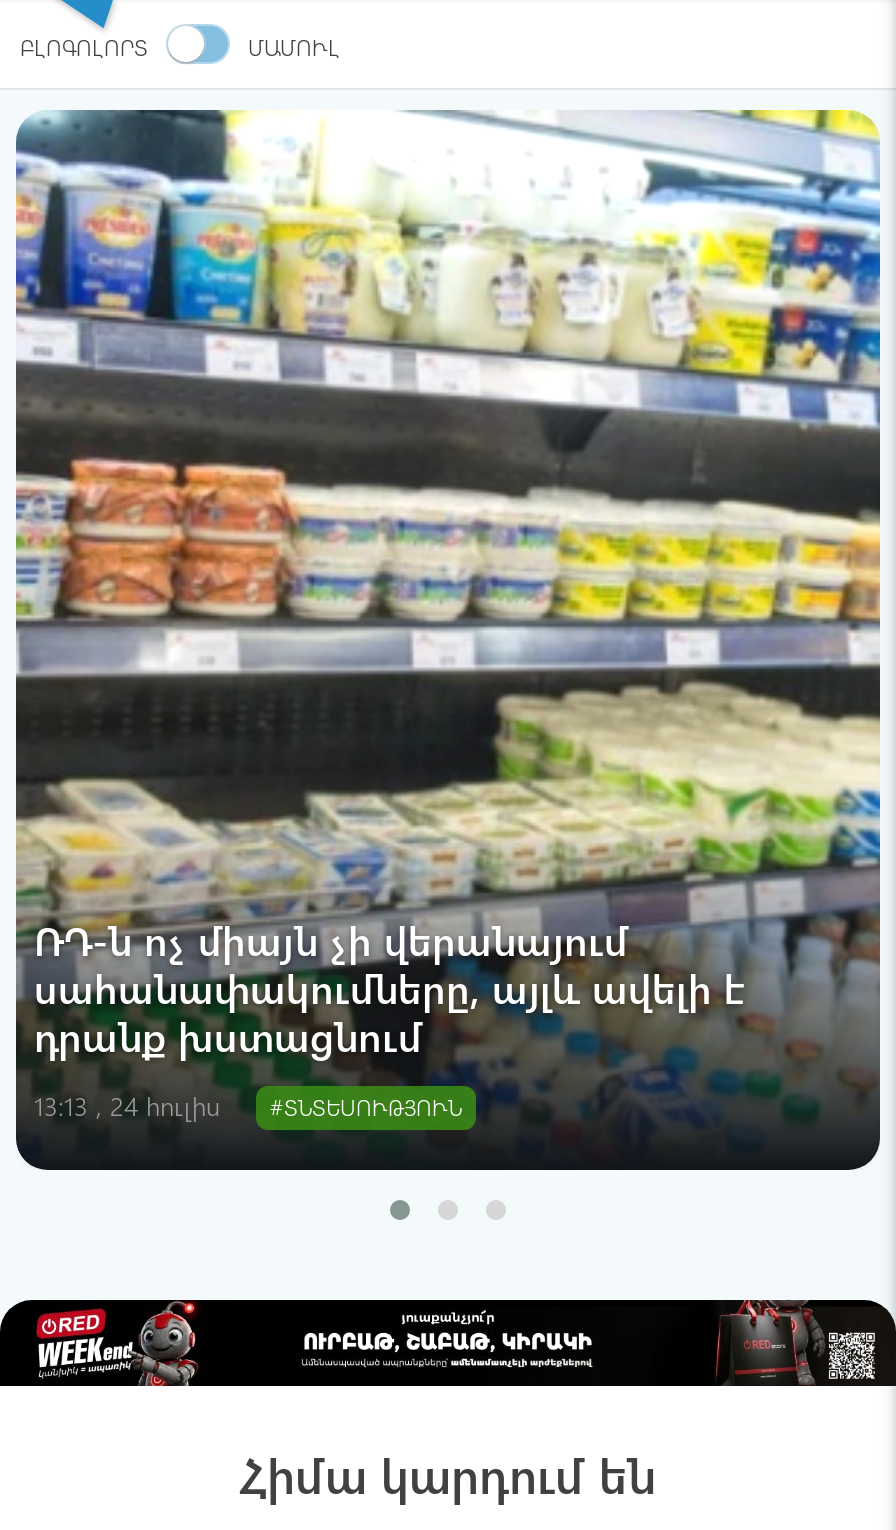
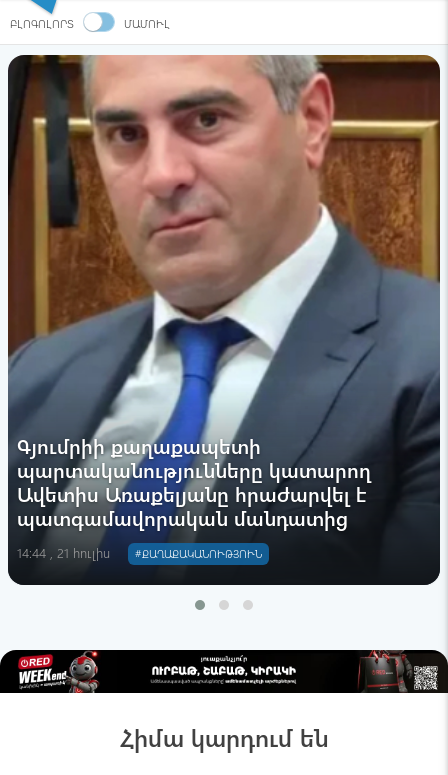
[14,108,882,1124] [image] | ՌԴ-ն ոչ միայն չի վերանայում | սահանափակումները, այլև ավելի է | դրանք խստացնում -> [7,54,441,562] [image] | Գյումրիի քաղաքապետի | պարտականությունները կատարող | Ավետիս Առաքելյանը հրաժարվել է | պատգամավորական մանդատից
[34,1088,462,1122] 13:13 , 24 հուլիս | #ՏՆՏԵՍՈՒԹՅՈՒՆ -> [17,544,262,561] 14:44 , 21 հուլիս | #ՔԱՂԱՔԱԿԱՆՈՒԹՅՈՒՆ

